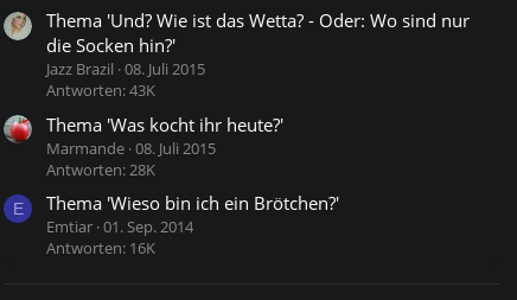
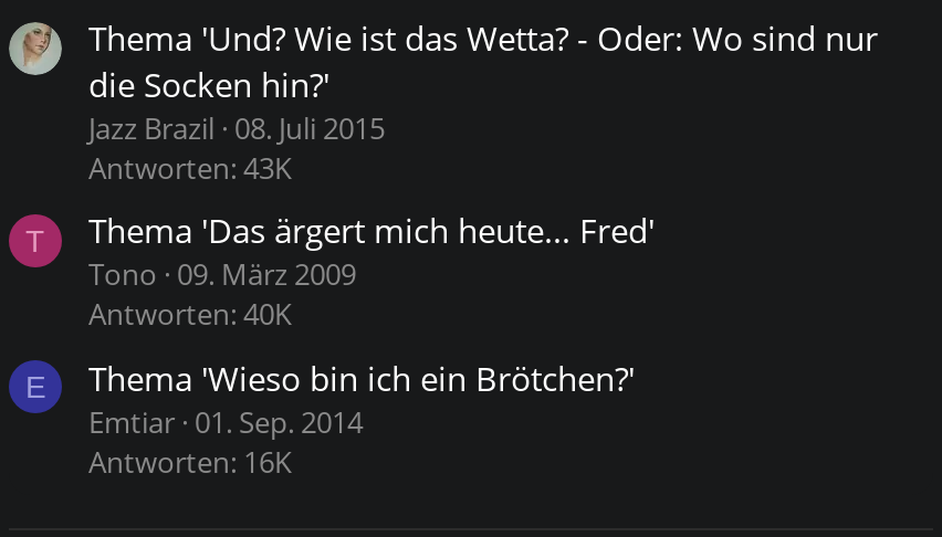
[46,112,283,180] Thema 'Was kocht ihr heute?' | Marmande 08. Juli 2015 | Antworten: 28K -> [25,208,655,334] T | Thema 'Das ärgert mich heute... Fred' | Tono 09. März 2009 | Antworten: 40K

